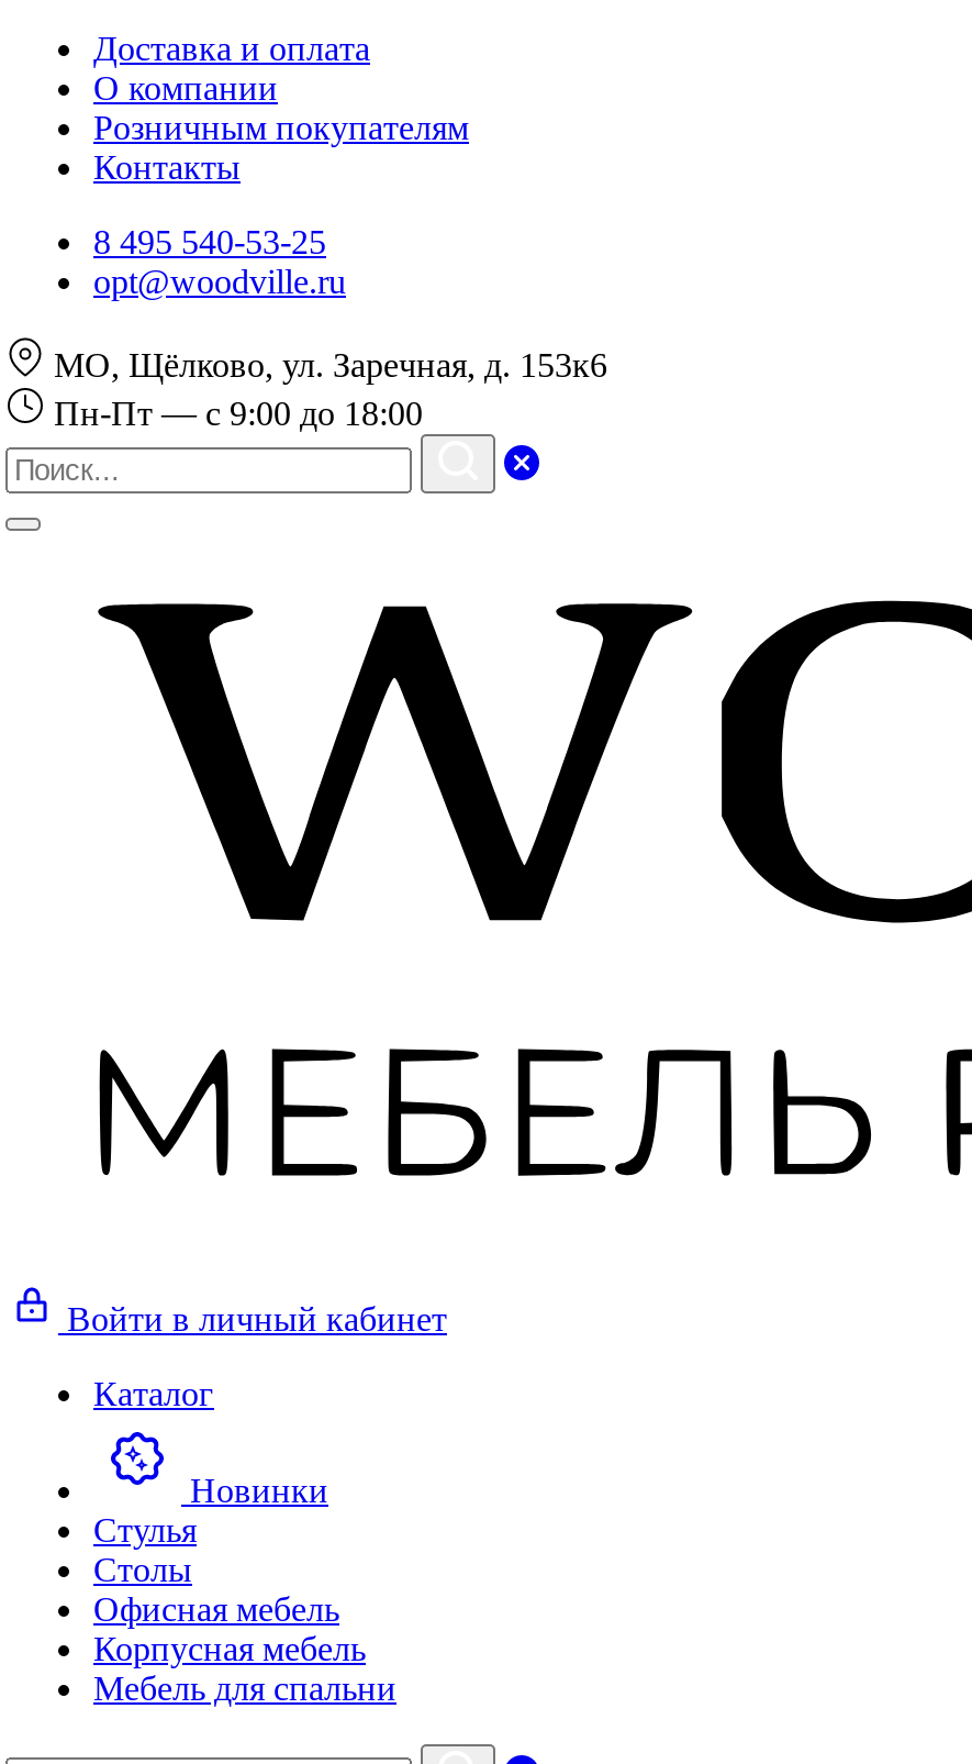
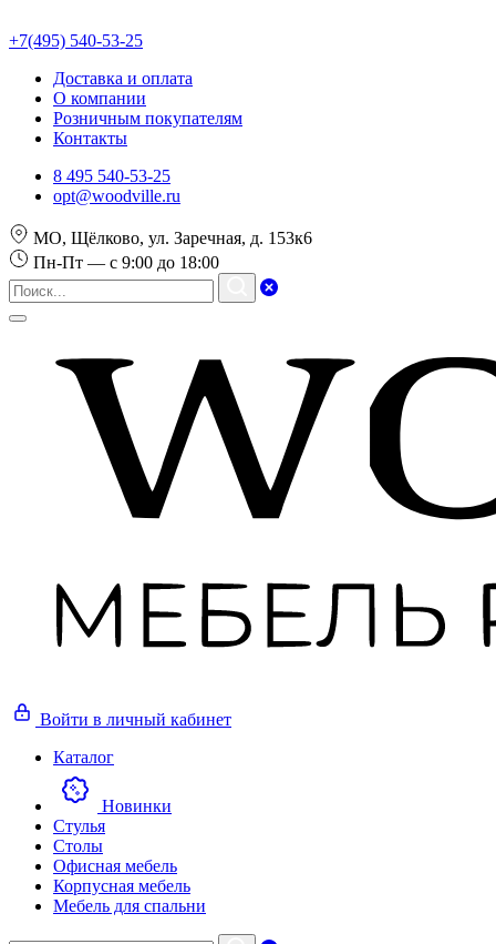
none -> [9,31,143,50] +7(495) 540-53-25

